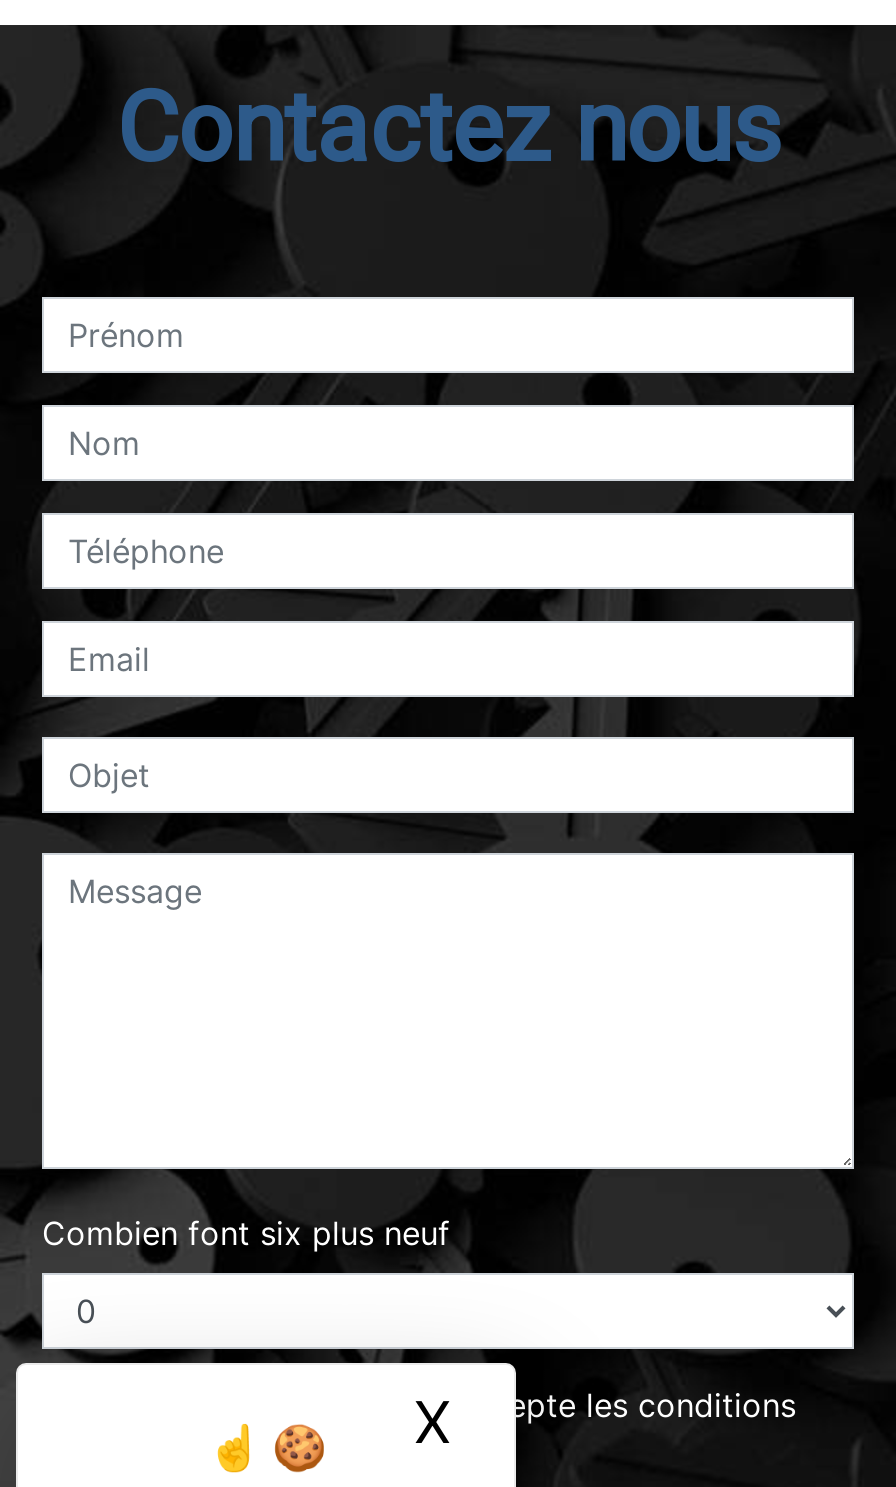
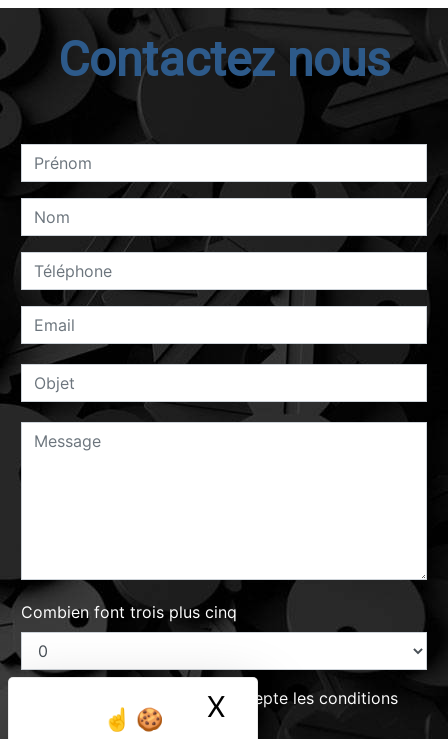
[42,1213,450,1253] Combien font six plus neuf -> [21,602,237,622] Combien font trois plus cinq

